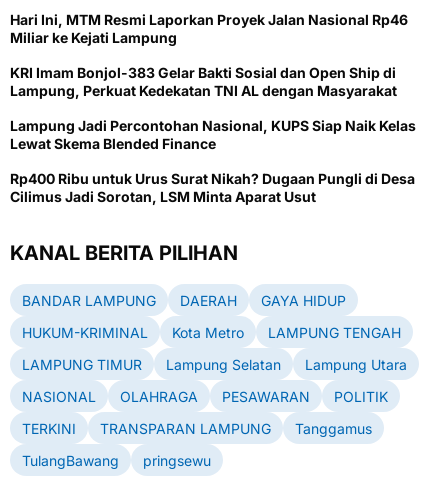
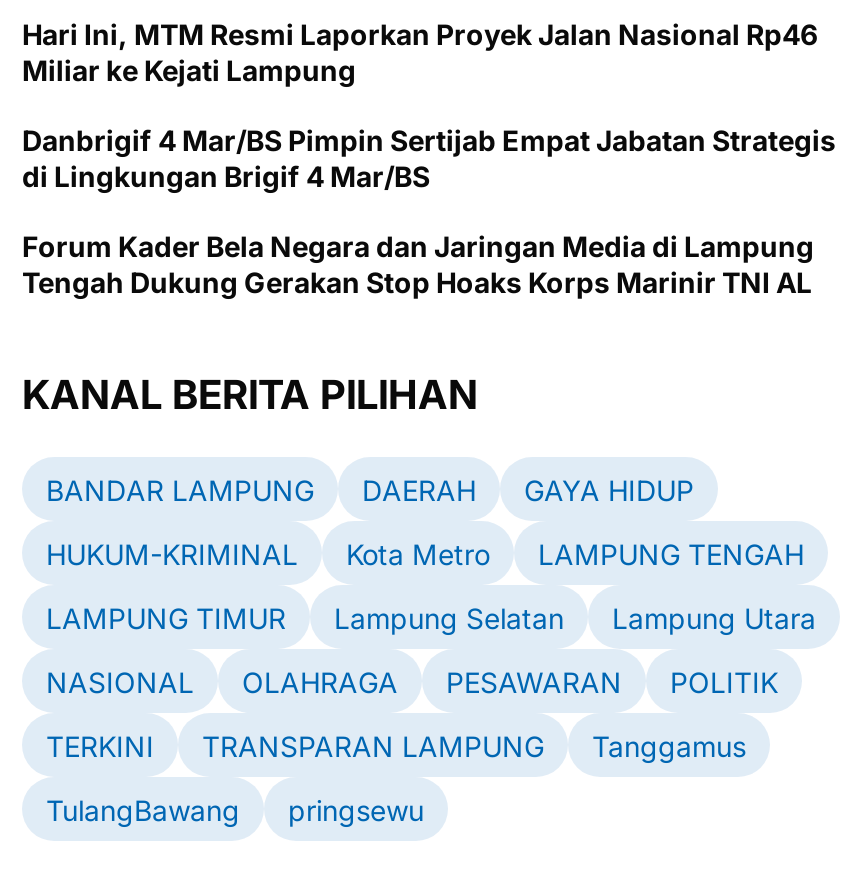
[10,64,416,205] KRI Imam Bonjol-383 Gelar Bakti Sosial dan Open Ship di | Lampung, Perkuat Kedekatan TNI AL dengan Masyarakat | Lampung Jadi Percontohan Nasional, KUPS Siap Naik Kelas | Lewat Skema Blended Finance | Rp400 Ribu untuk Urus Surat Nikah? Dugaan Pungli di Desa | Cilimus Jadi Sorotan, LSM Minta Aparat Usut -> [22,123,836,299] Danbrigif 4 Mar/BS Pimpin Sertijab Empat Jabatan Strategis | di Lingkungan Brigif 4 Mar/BS | Forum Kader Bela Negara dan Jaringan Media di Lampung | Tengah Dukung Gerakan Stop Hoaks Korps Marinir TNI AL

